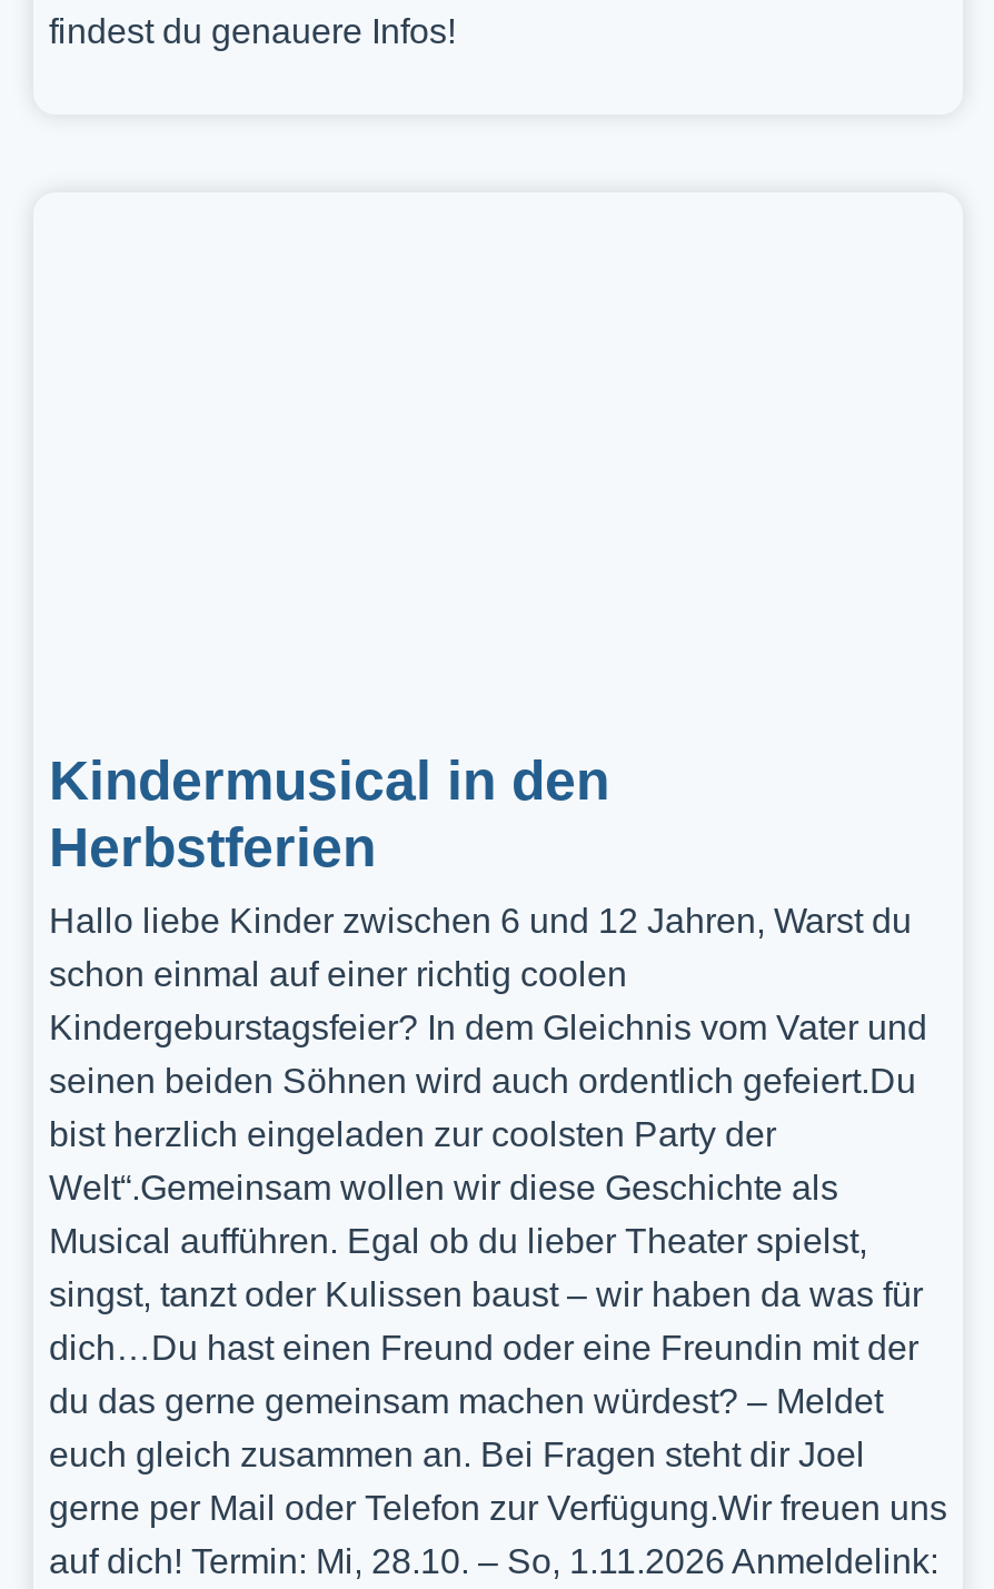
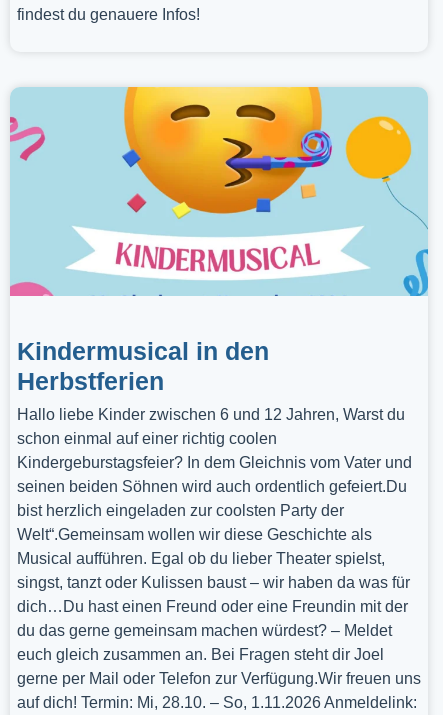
none -> [9,86,429,297] [image]

